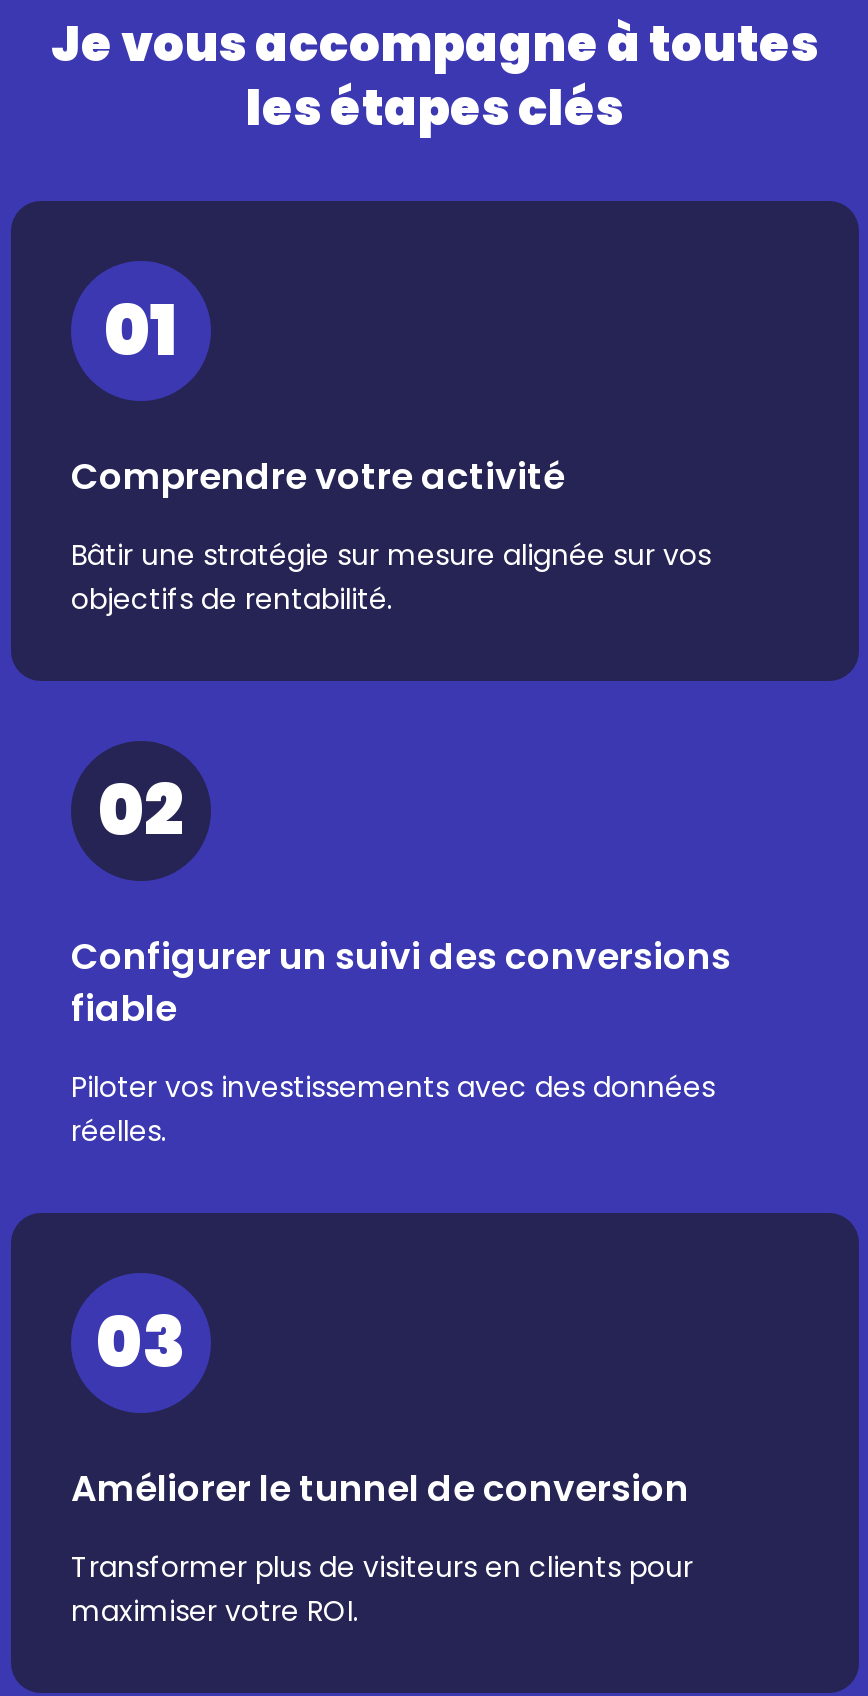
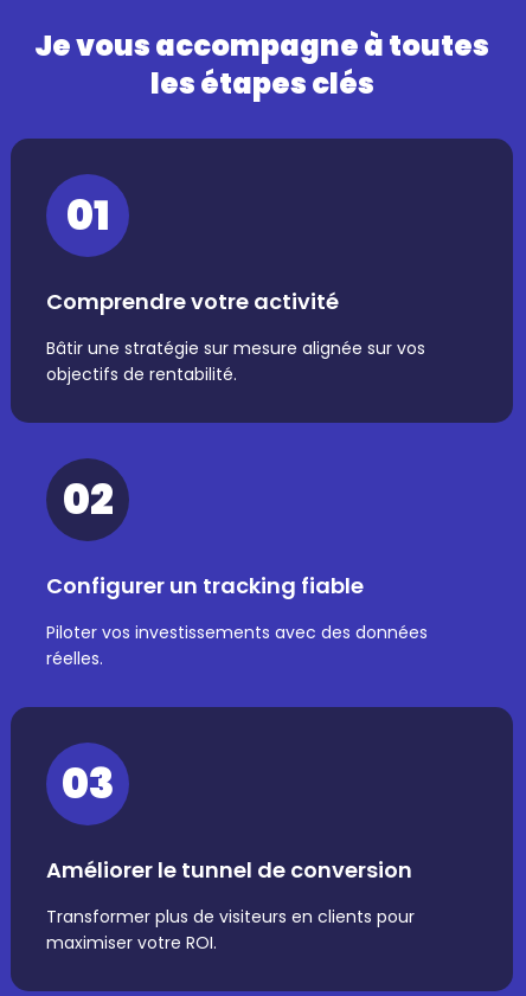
[71,931,731,1033] Configurer un suivi des conversions | fiable -> [46,571,364,600] Configurer un tracking fiable

